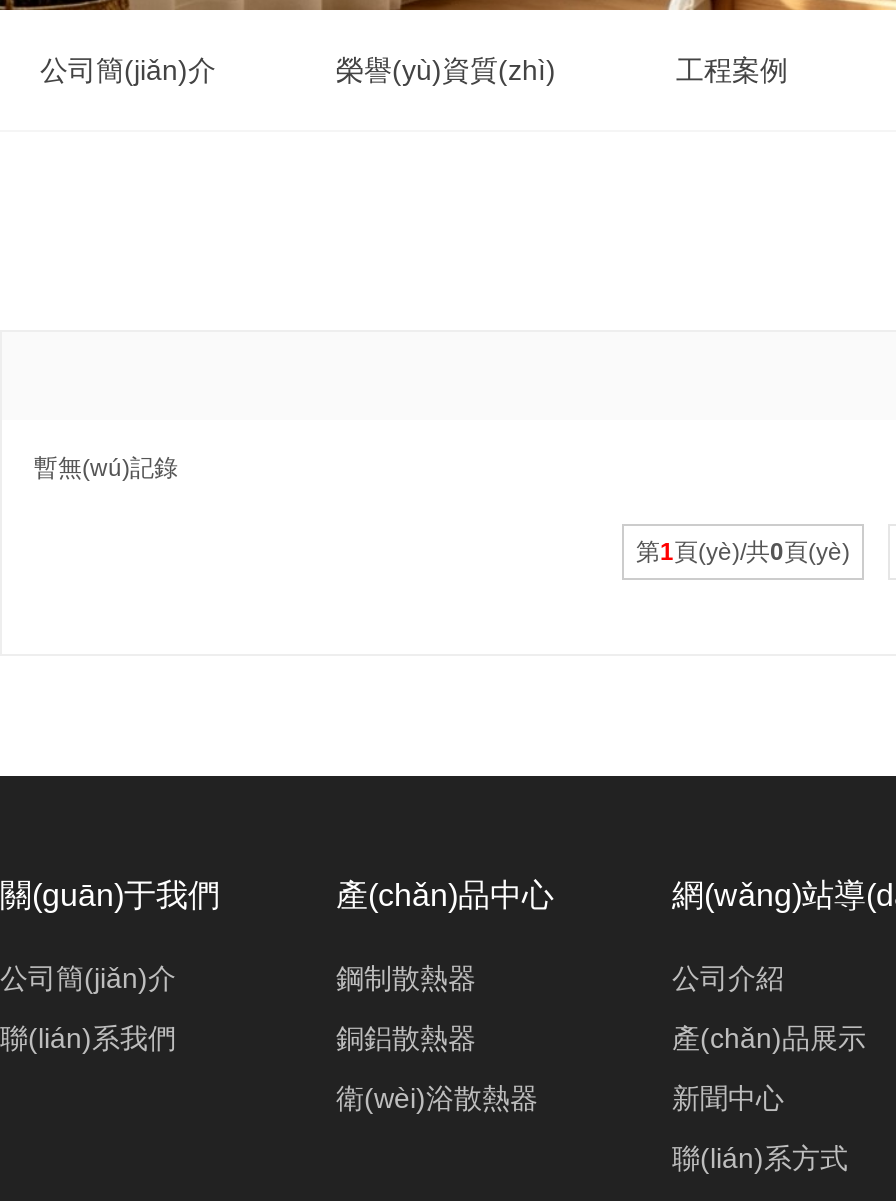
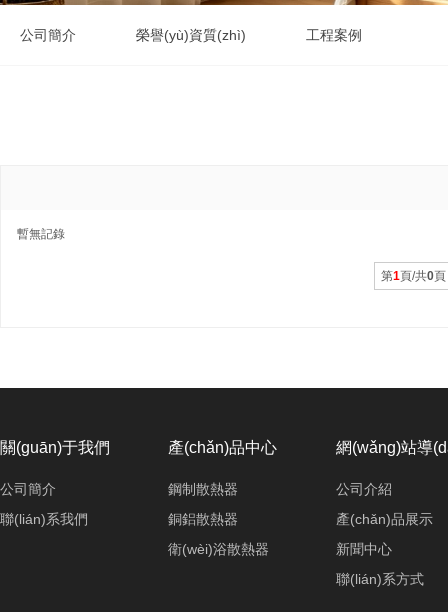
[40,53,216,85] 公司簡(jiǎn)介 -> [20,26,76,42] 公司簡介
[34,453,178,481] 暫無(wú)記錄 -> [17,226,65,240] 暫無記錄
[636,537,850,565] 第1頁(yè)/共0頁(yè) -> [381,269,446,283] 第1頁/共0頁
[0,961,176,993] 公司簡(jiǎn)介 -> [0,480,56,496] 公司簡介

